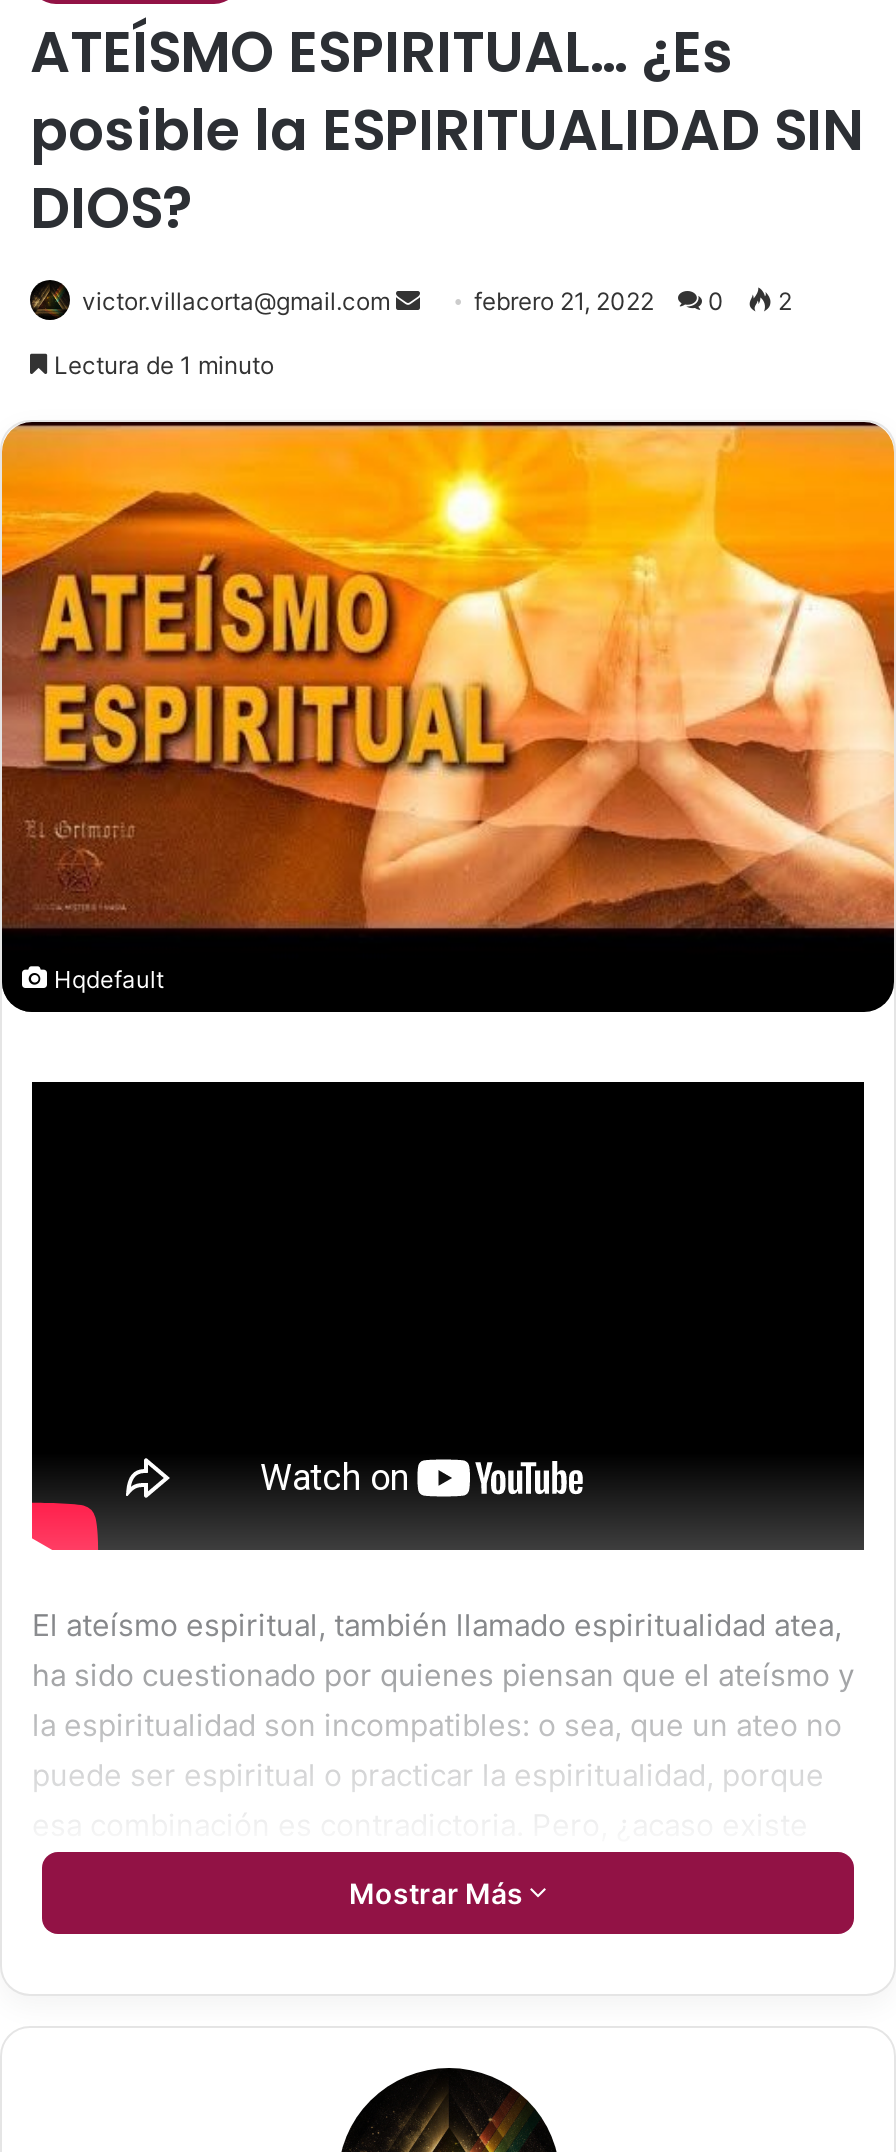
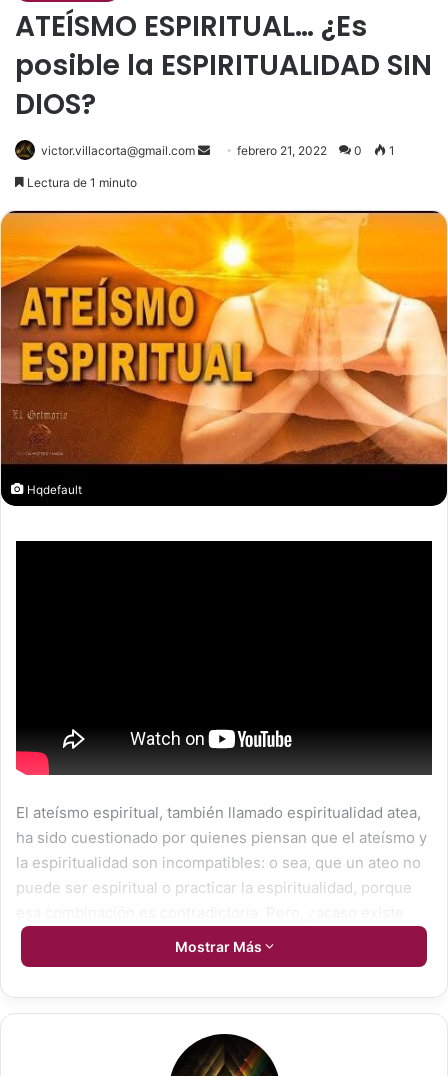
[772,287,792,317] 2 -> [386,143,395,158] 1

